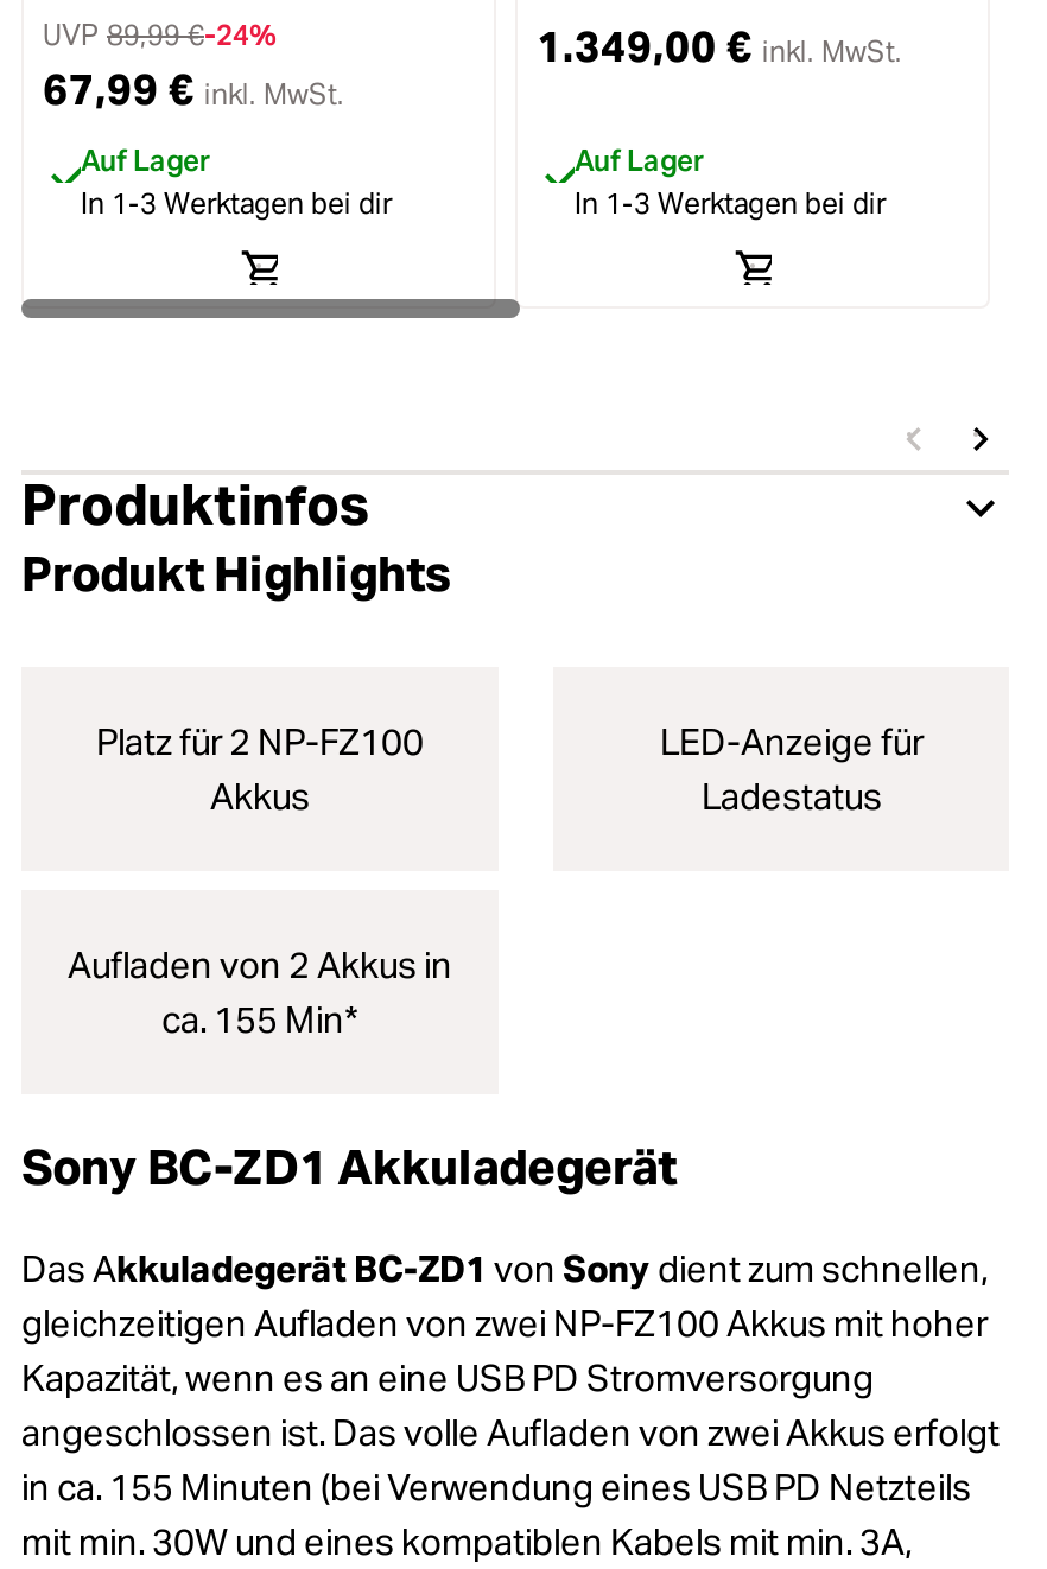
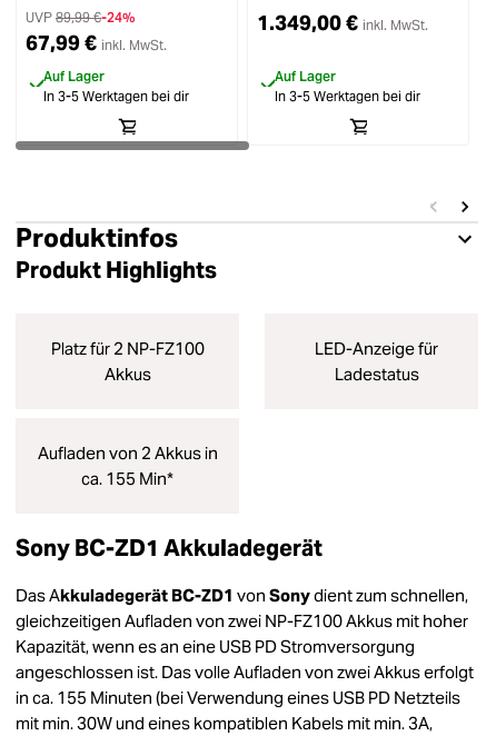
[81,185,392,221] In 1-3 Werktagen bei dir -> [43,88,189,105] In 3-5 Werktagen bei dir
[575,185,886,221] In 1-3 Werktagen bei dir -> [275,88,420,105] In 3-5 Werktagen bei dir

